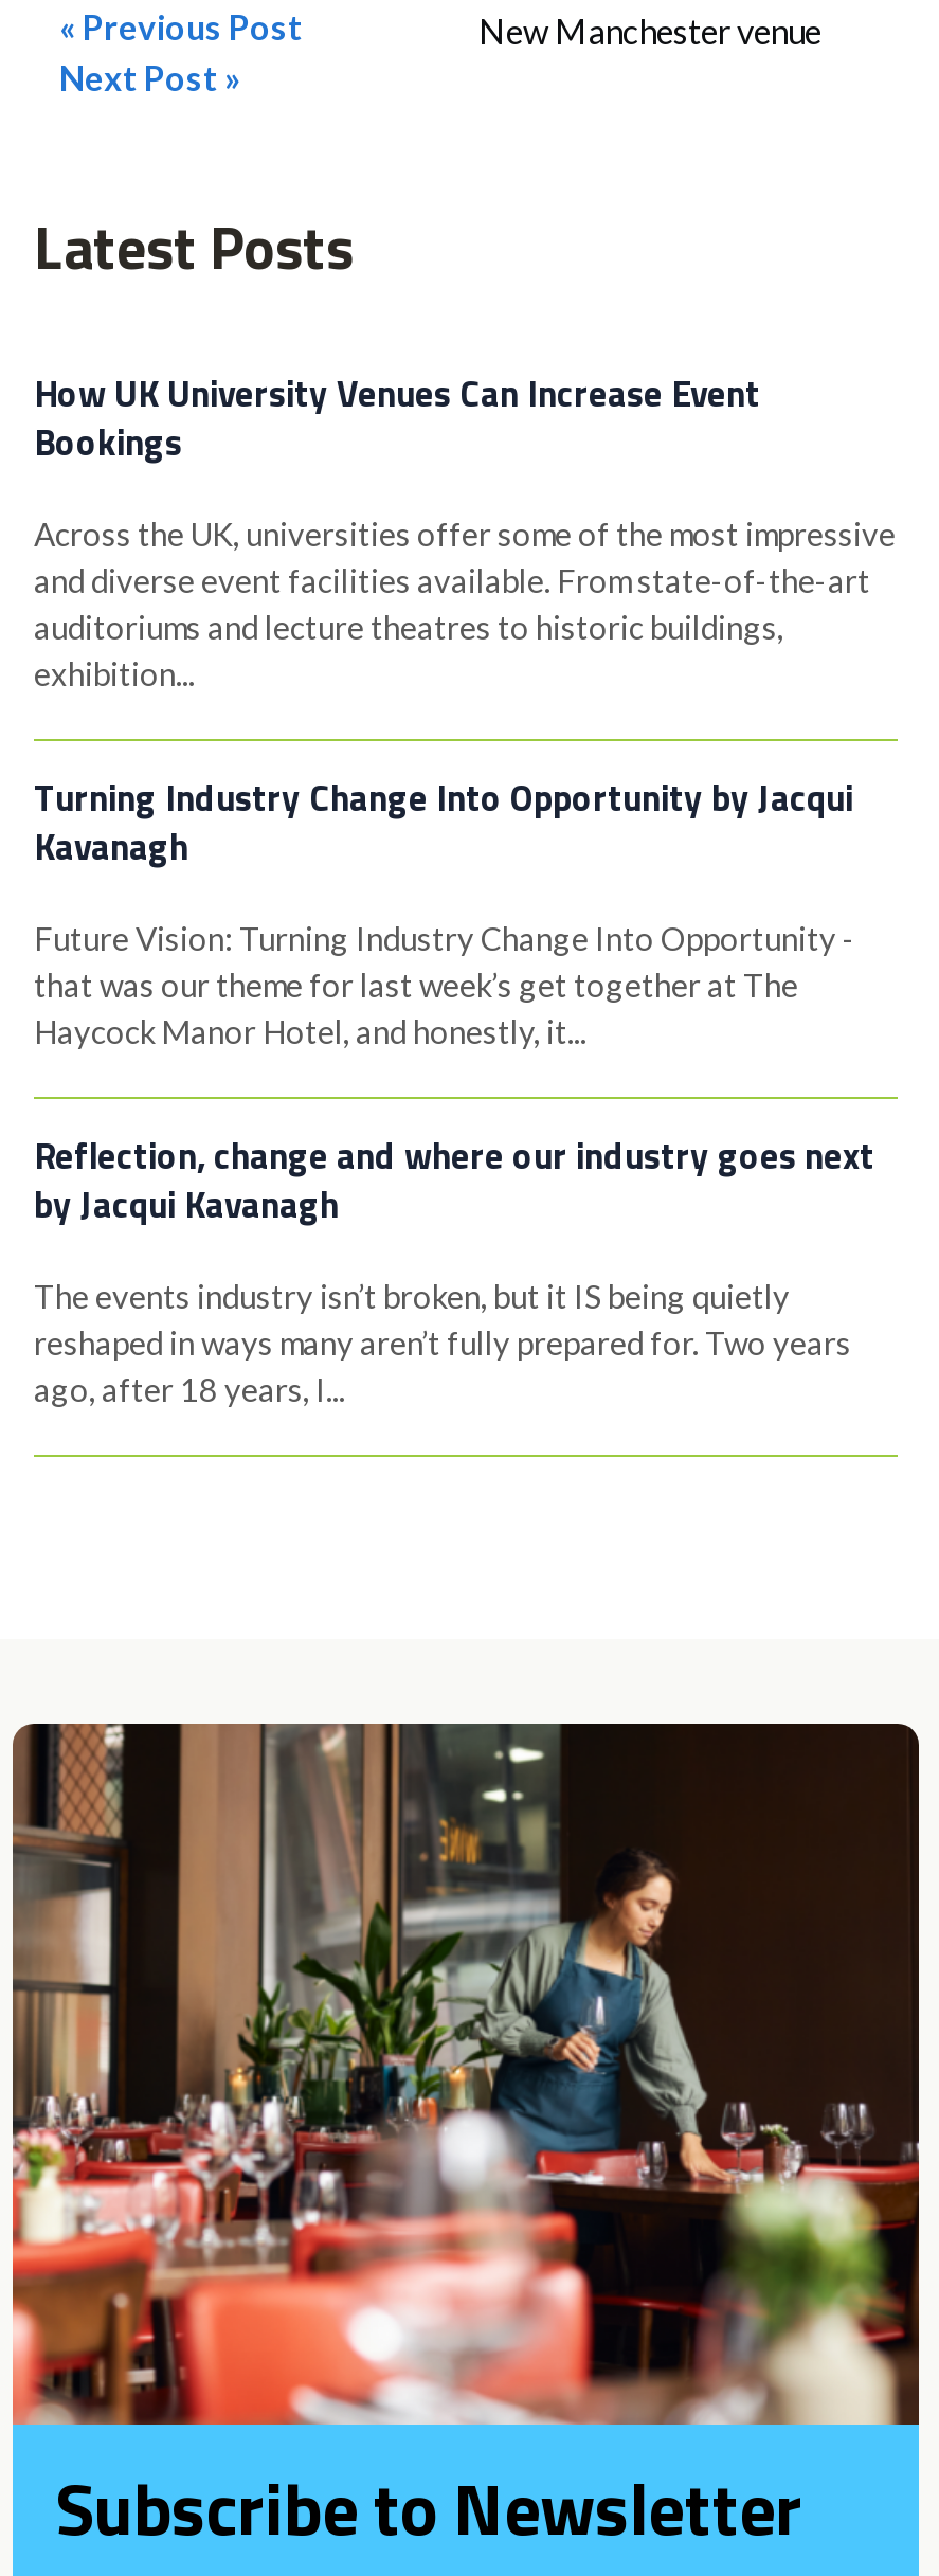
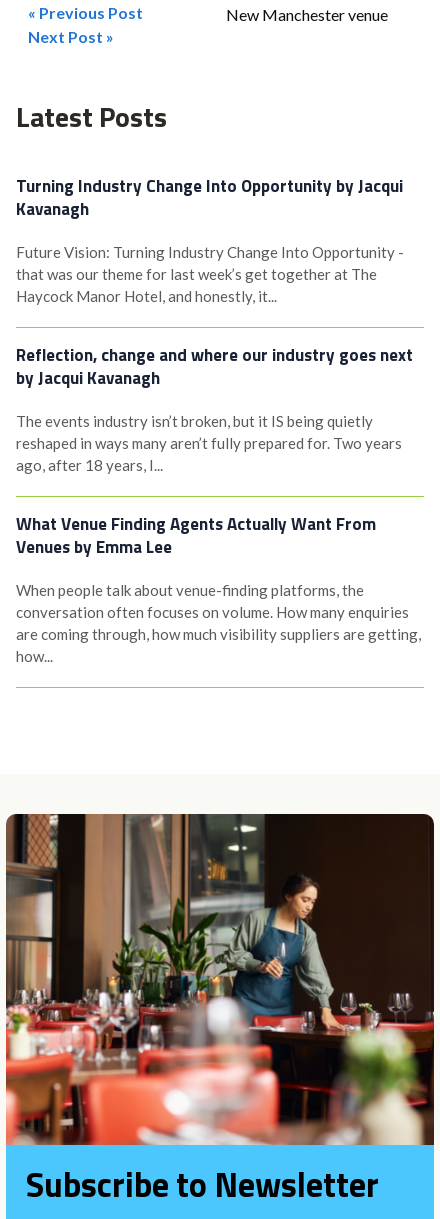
[34,366,896,692] How UK University Venues Can Increase Event | Bookings | Across the UK, universities offer some of the most impressive | and diverse event facilities available. From state-of-the-art | auditoriums and lecture theatres to historic buildings, | exhibition... -> none
moved [34,771,874,1408] -> [16,173,413,474]: Turning Industry Change Into Opportunity by Jacqui | Kavanagh | Future Vision: Turning Industry Change Into Opportunity - | ... | reshaped in ways many aren’t fully prepared for. Two years | ago, after 18 years, I...
none -> [16,511,421,665] What Venue Finding Agents Actually Want From | Venues by Emma Lee | When people talk about venue-finding platforms, the | conversation often focuses on volume. How many enquiries | are coming through, how much visibility suppliers are getting, | how...

